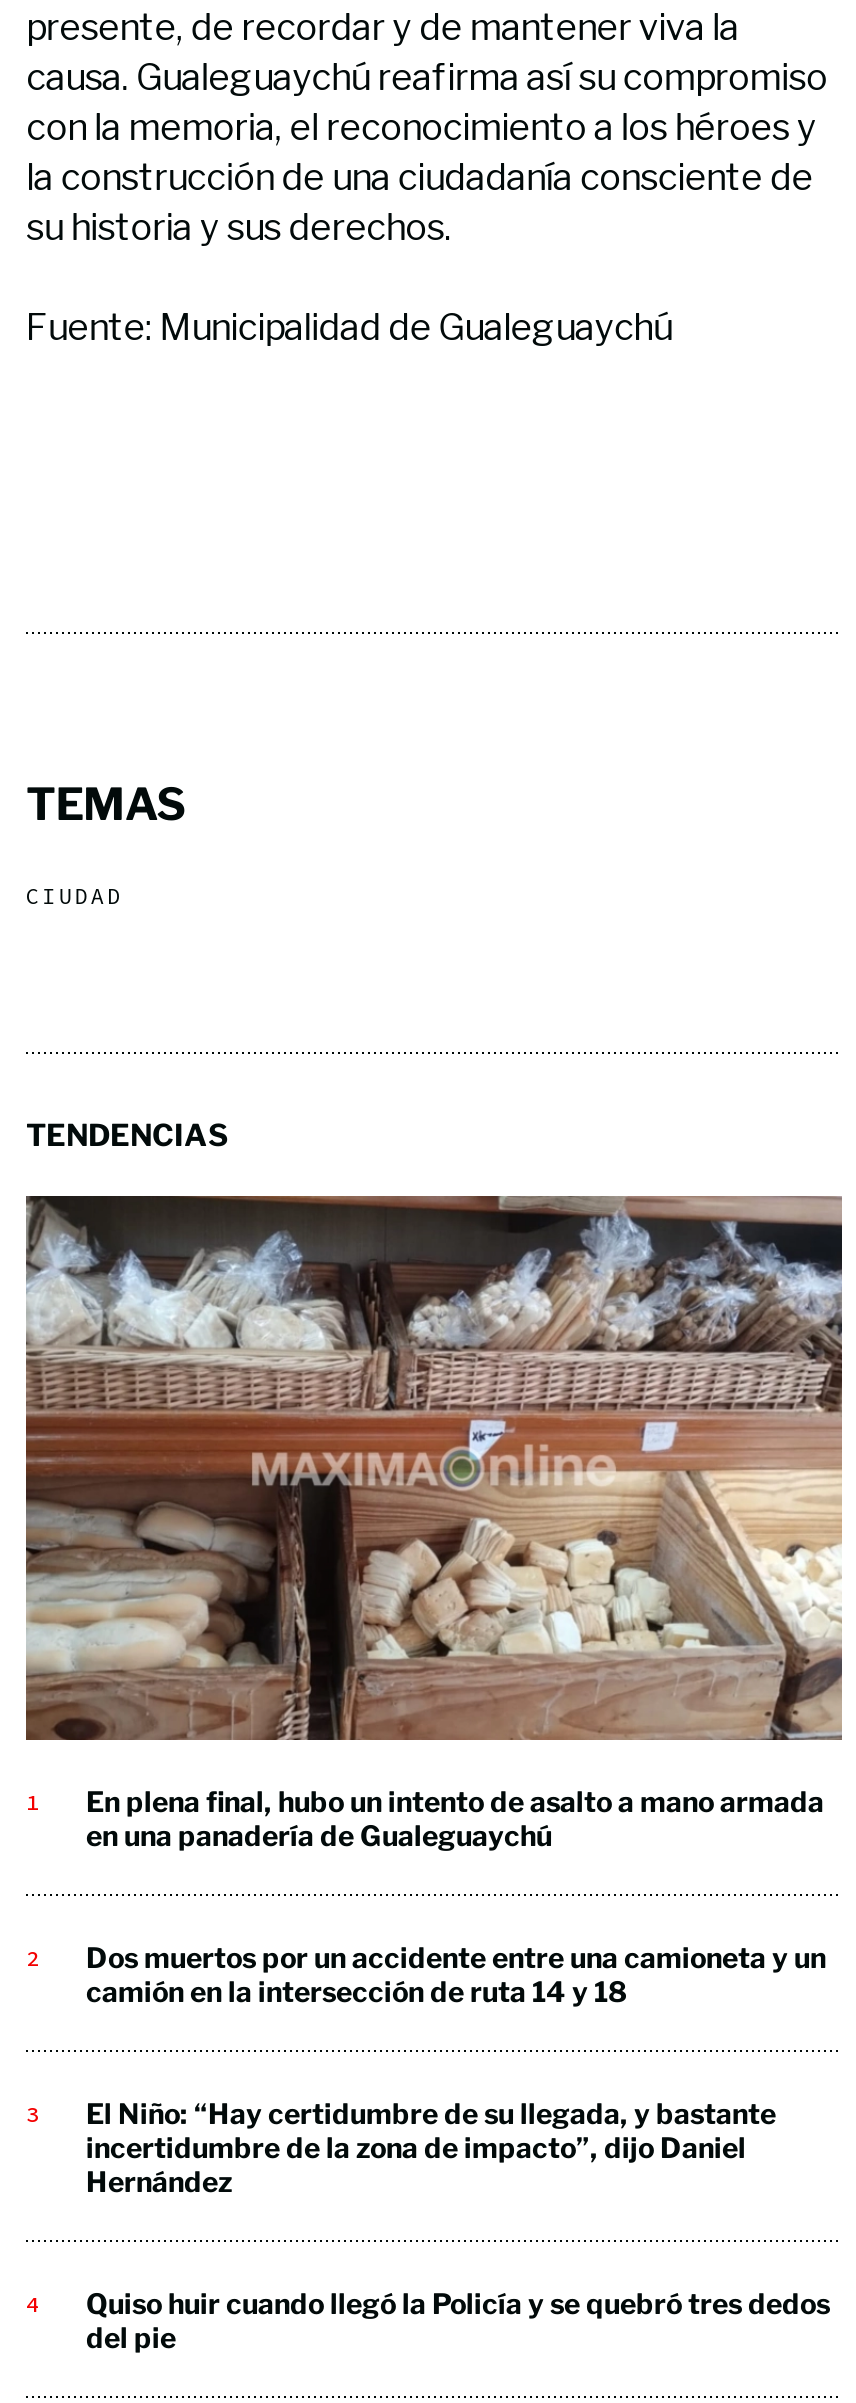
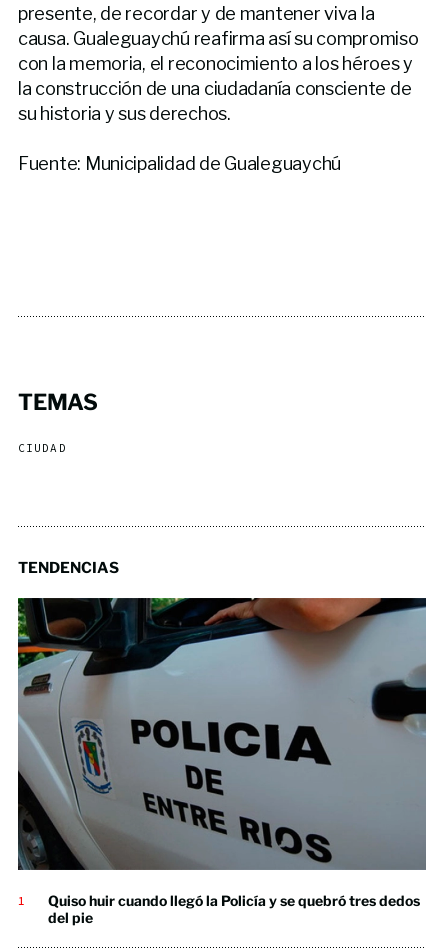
[24,1194,844,1742] [image] -> [17,597,427,871] [image]
[86,1783,824,1851] En plena final, hubo un intento de asalto a mano armada | en una panadería de Gualeguaychú -> none
[86,1939,826,2007] Dos muertos por un accidente entre una camioneta y un | camión en la intersección de ruta 14 y 18 -> none
[86,2095,776,2197] El Niño: “Hay certidumbre de su llegada, y bastante | incertidumbre de la zona de impacto”, dijo Daniel | Hernández -> none

